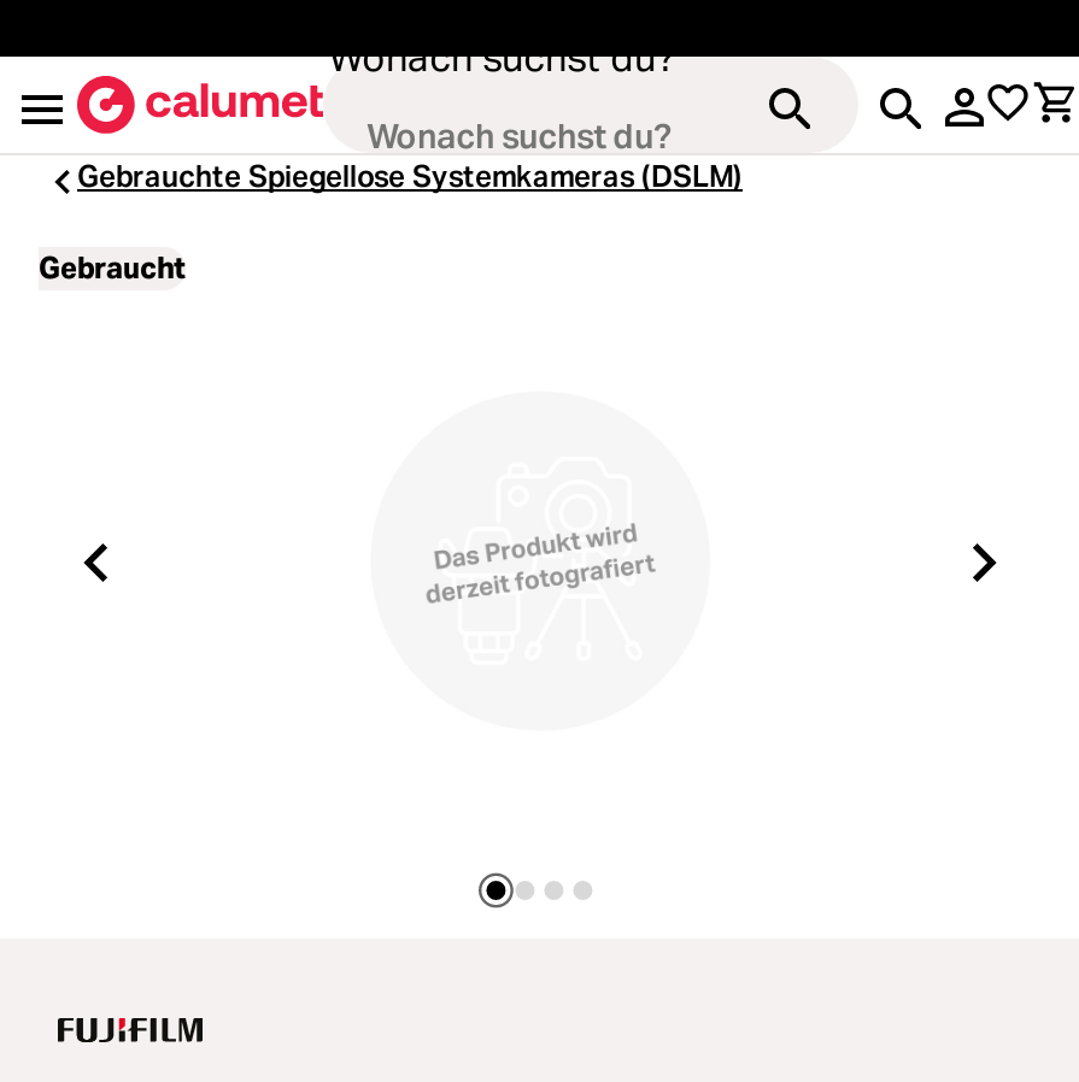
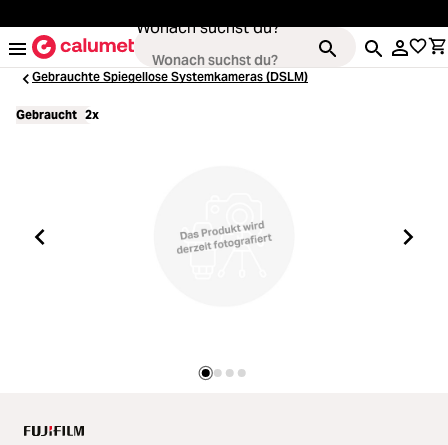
[39,249,186,286] Gebraucht -> [16,107,99,122] Gebraucht 2x

